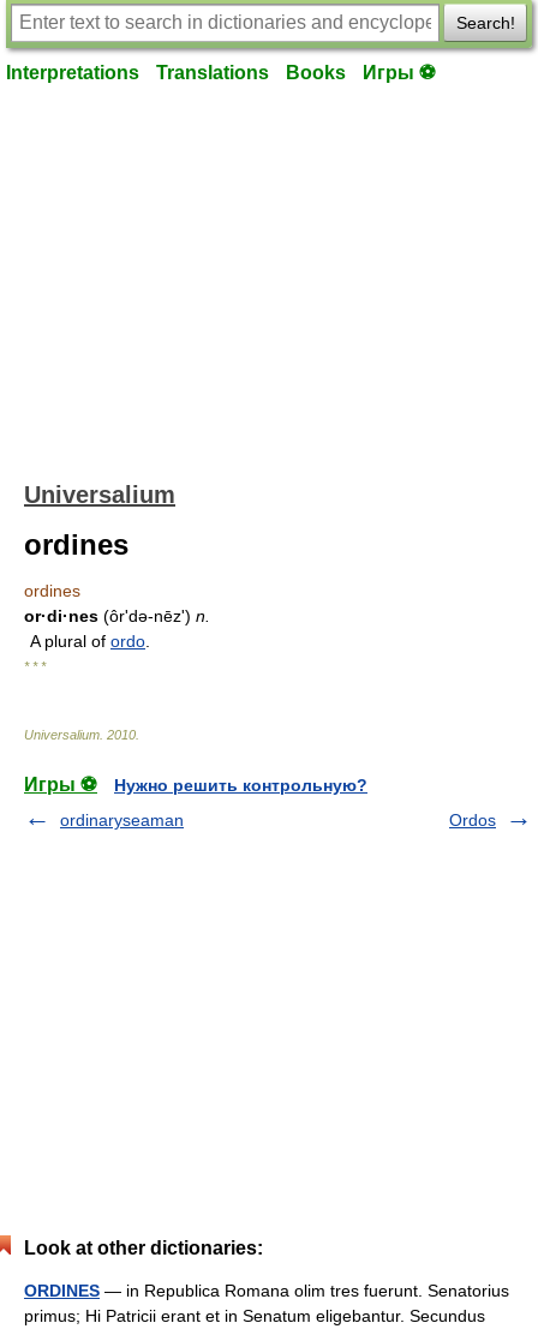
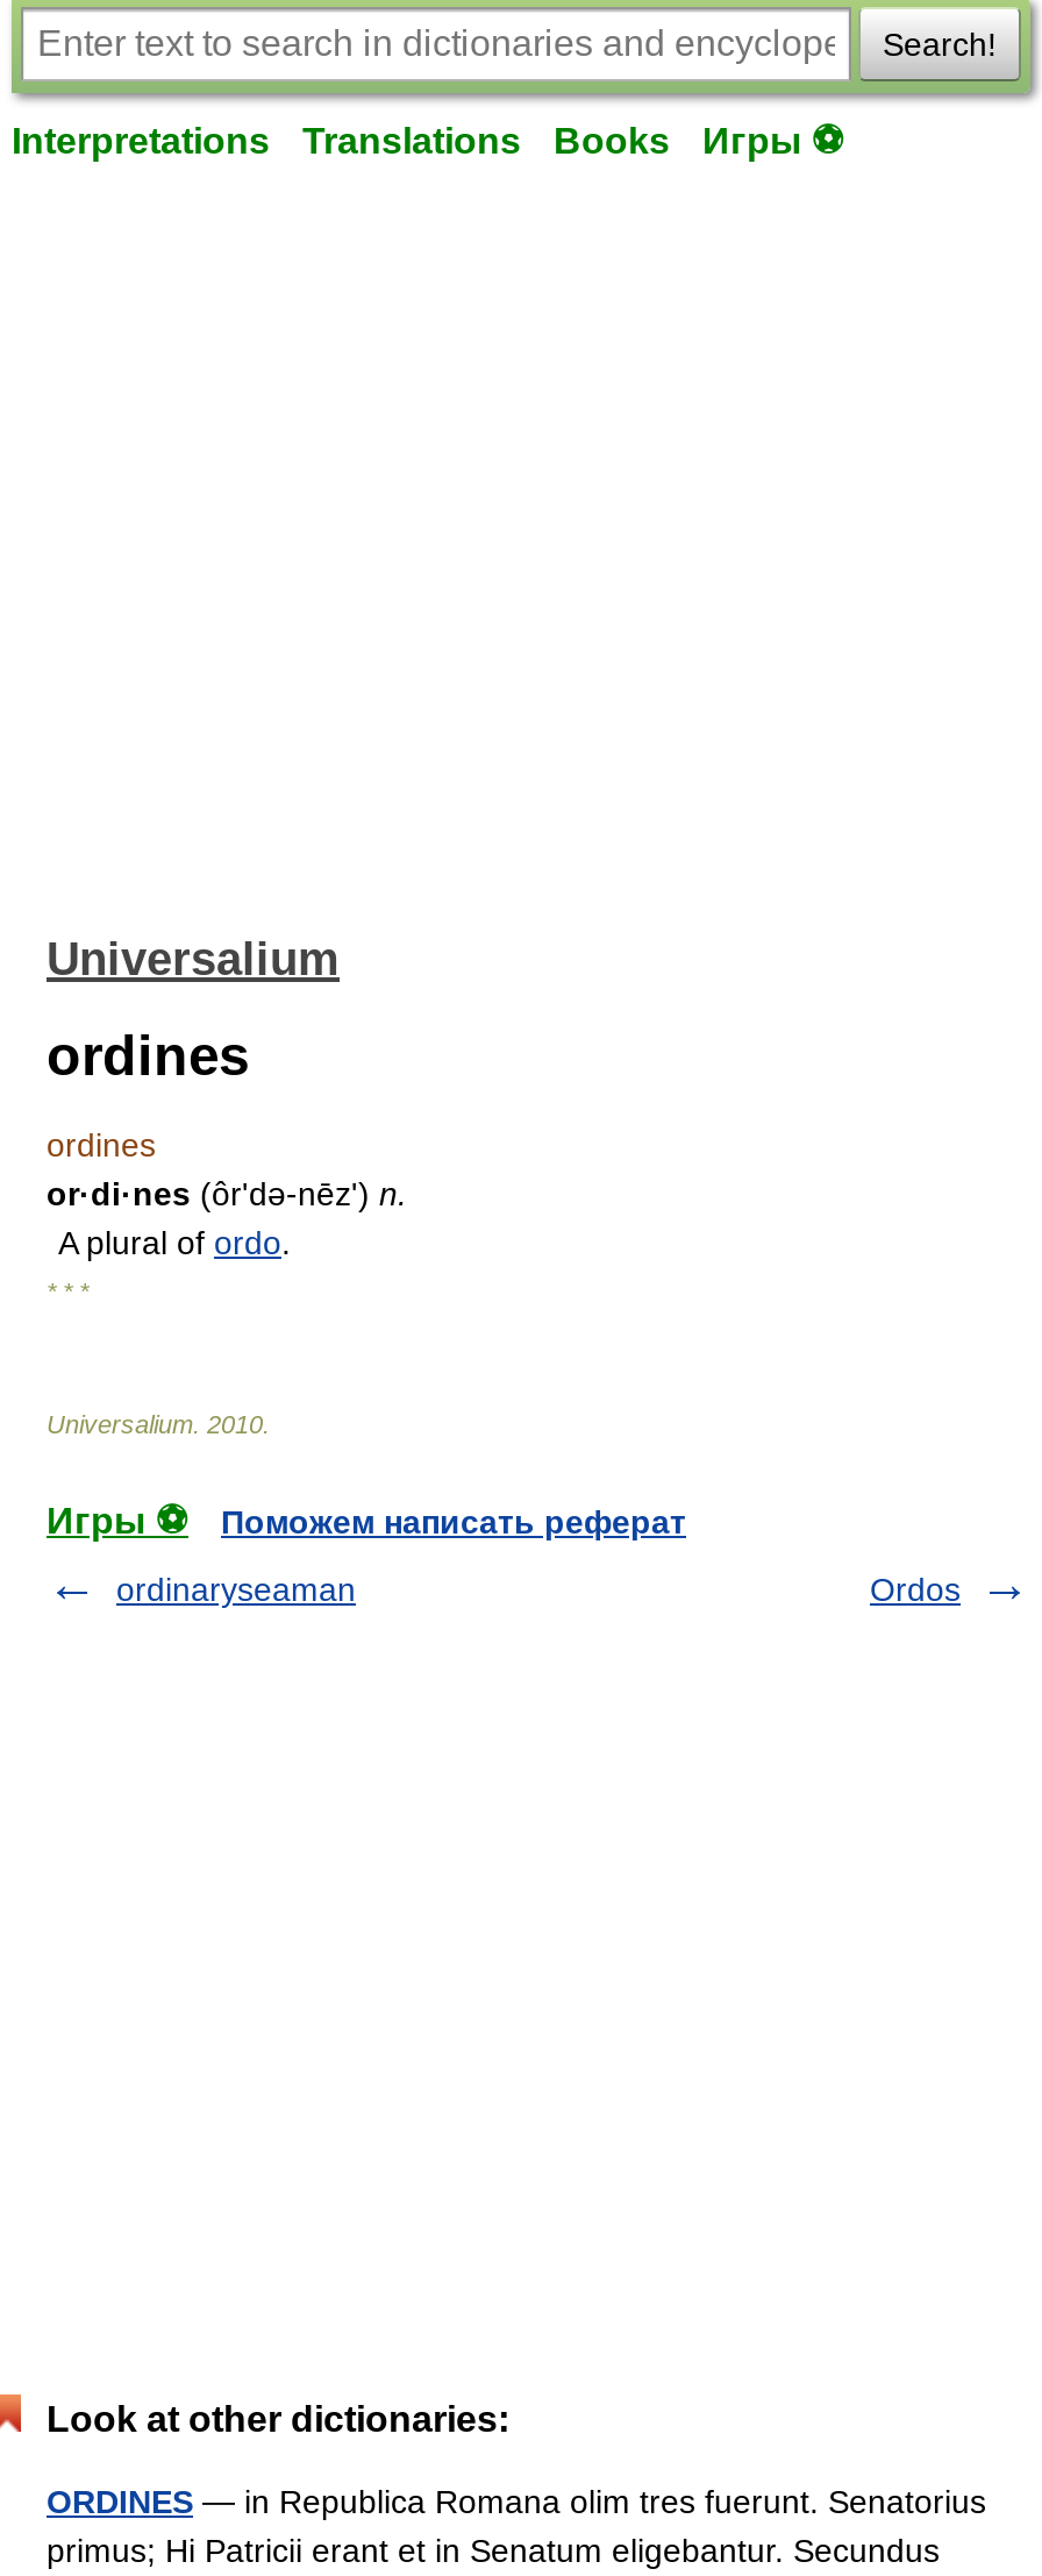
[114,776,367,795] Нужно решить контрольную? -> [221,1503,686,1540] Поможем написать реферат

